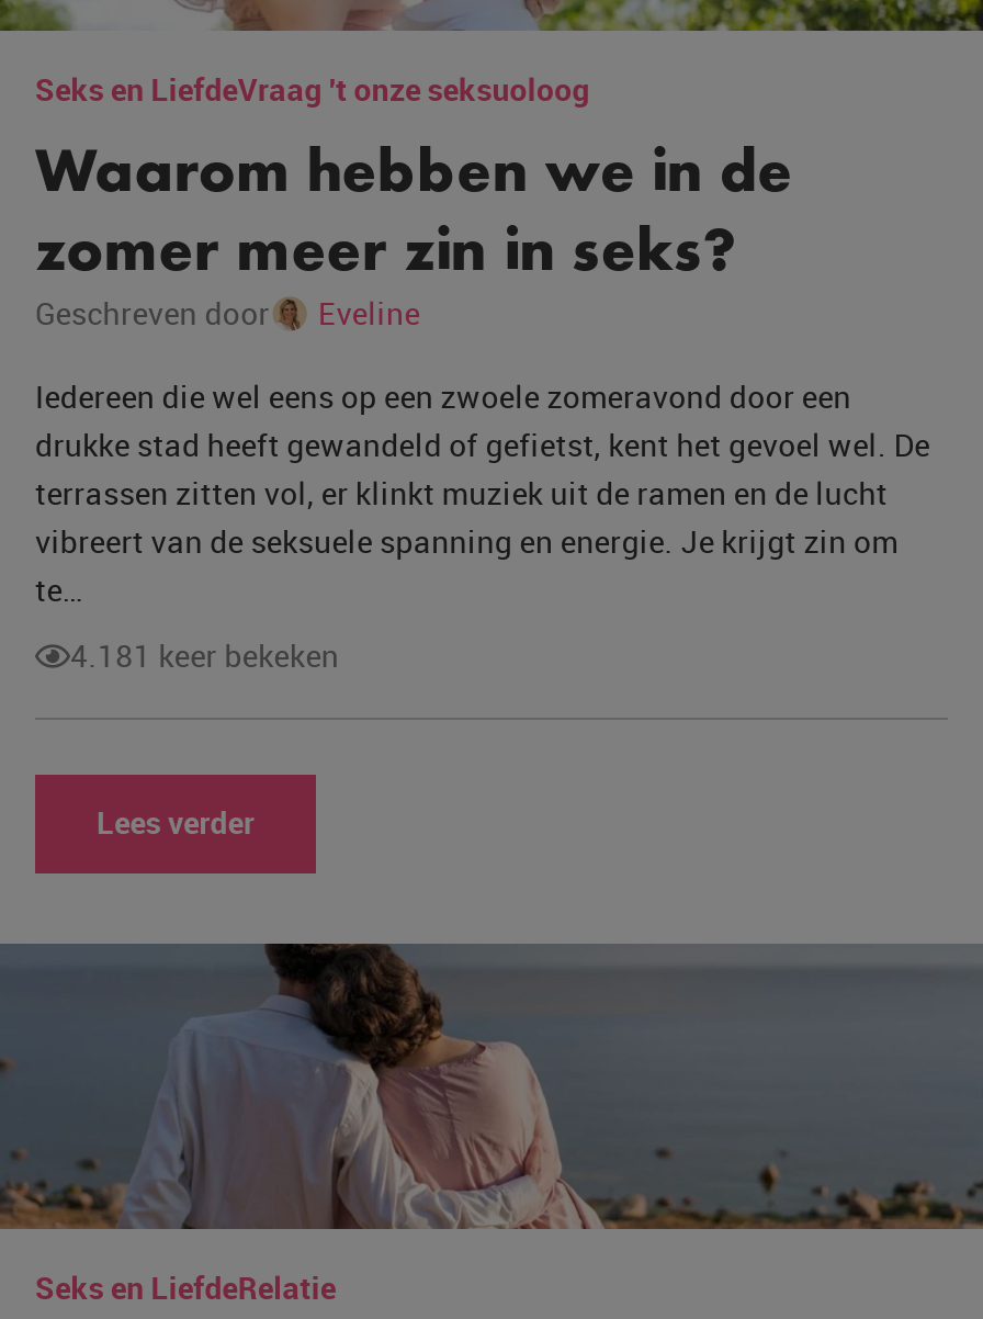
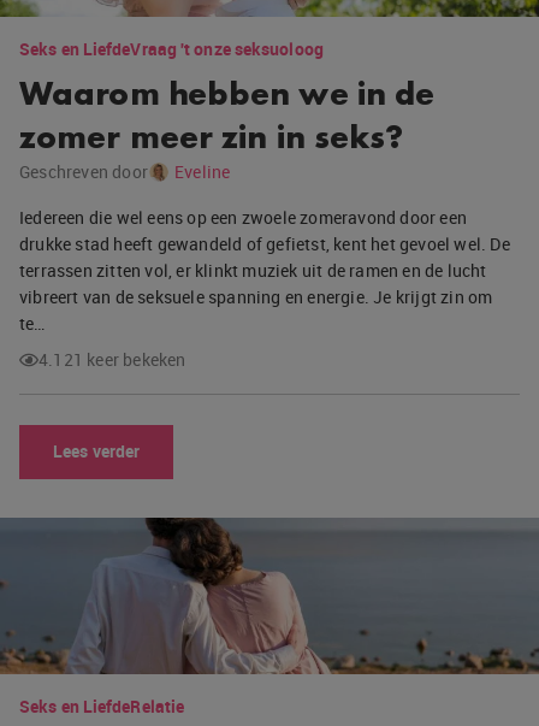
[70,634,339,676] 4.181 keer bekeken -> [38,348,186,371] 4.121 keer bekeken

